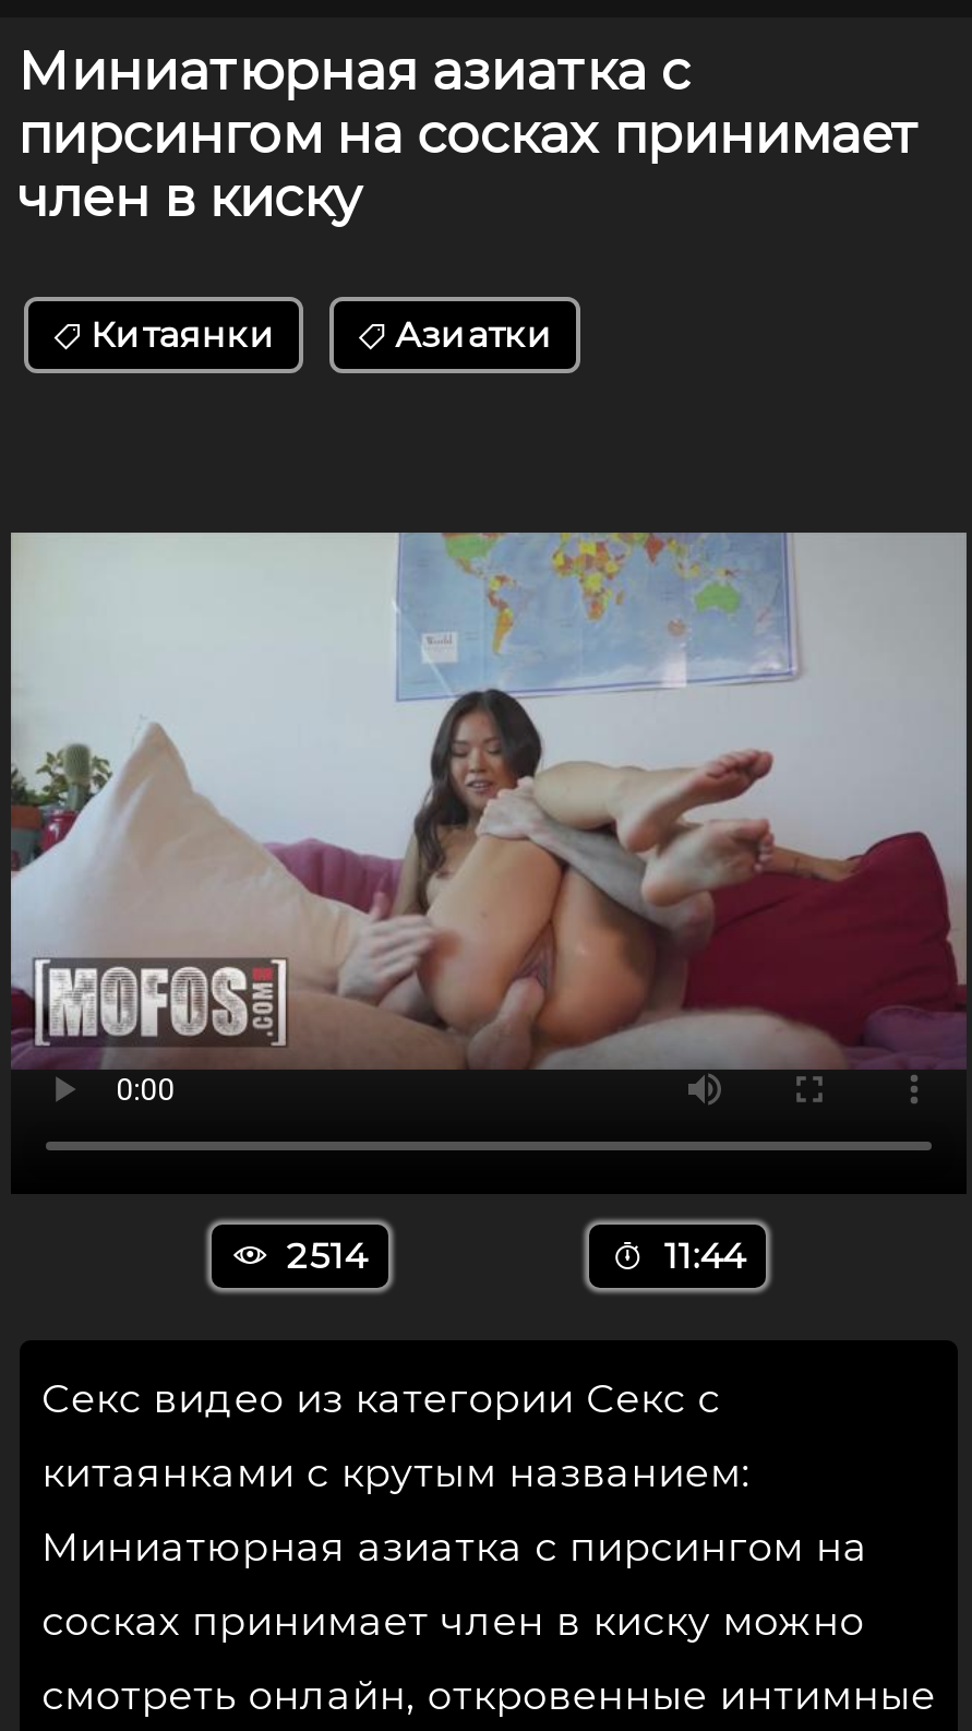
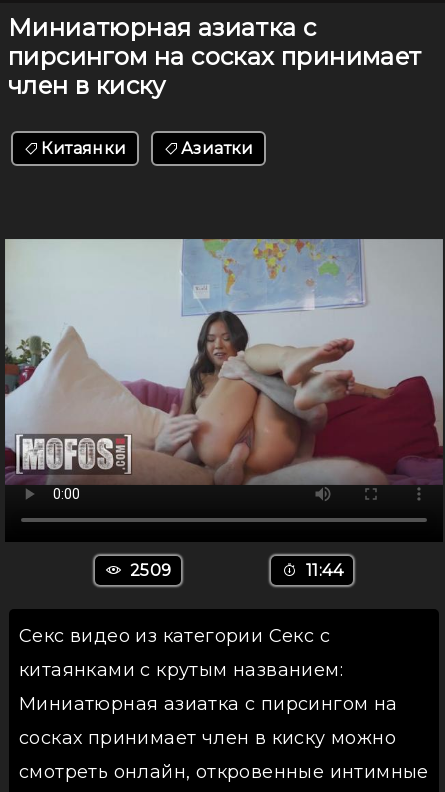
[277,1235,367,1277] 2514 -> [125,561,171,580] 2509

